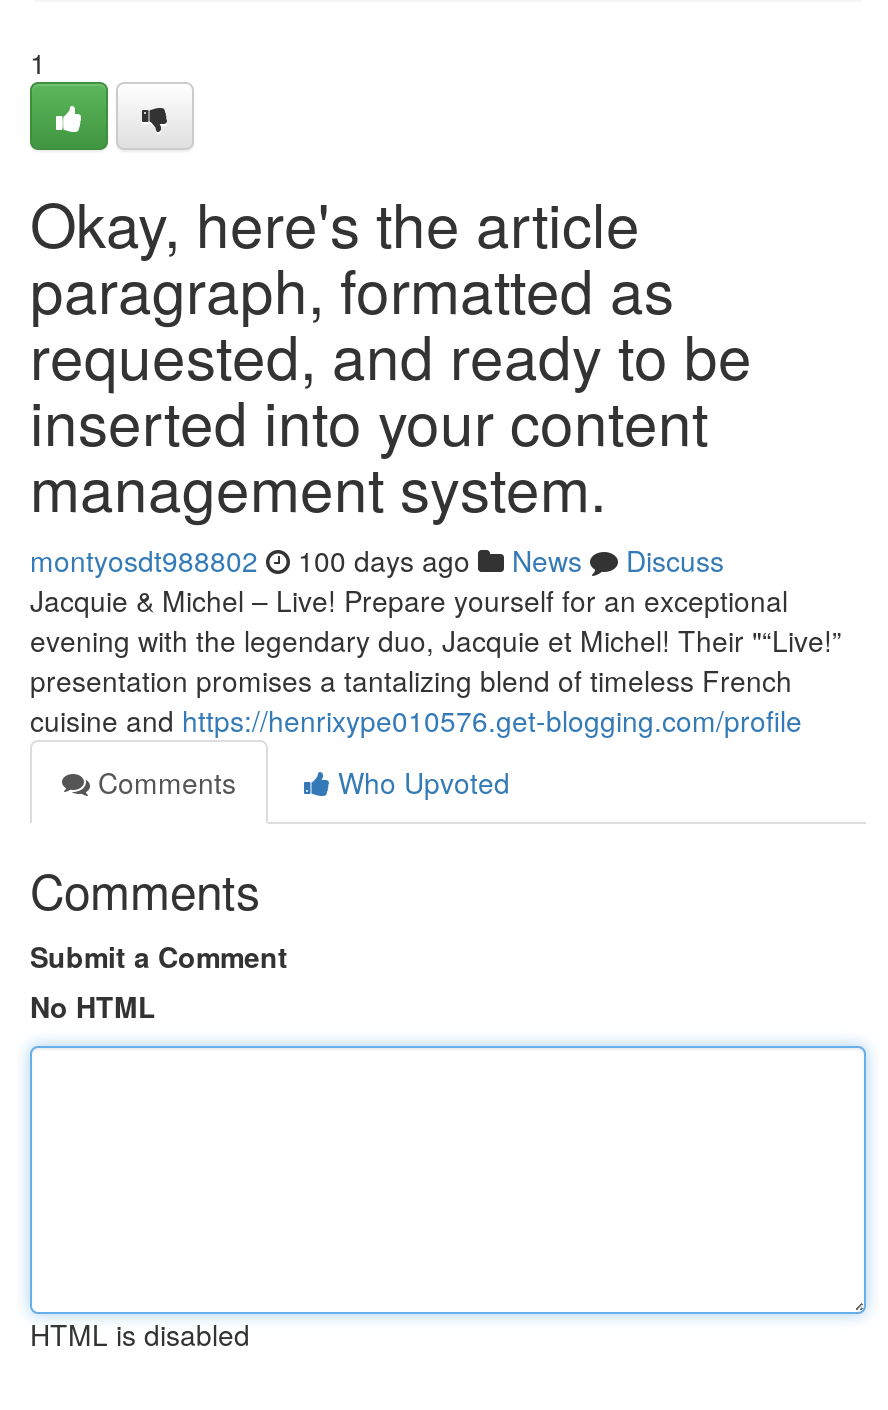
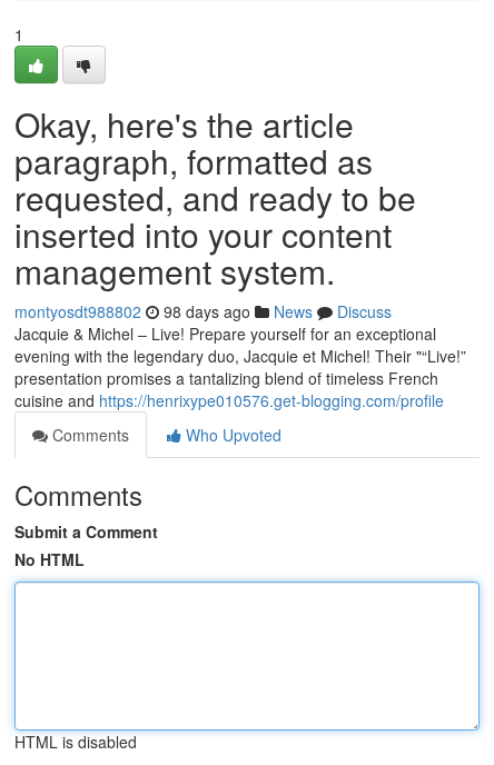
[30,540,724,580] montyosdt988802 100 days ago News Discuss -> [14,300,392,322] montyosdt988802 98 days ago News Discuss

